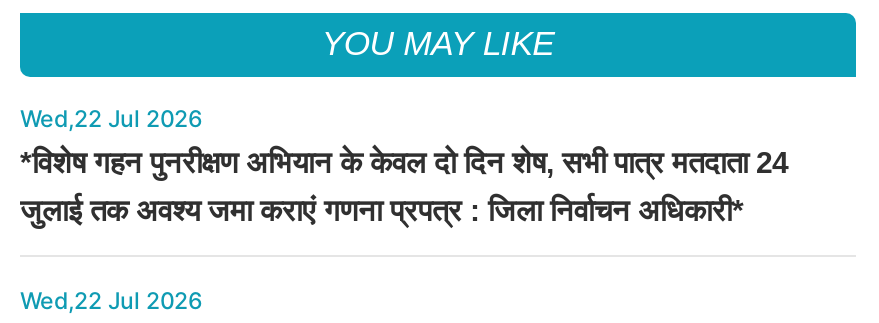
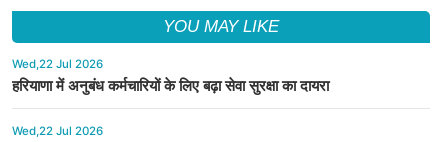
[20,146,788,228] *विशेष गहन पुनरीक्षण अभियान के केवल दो दिन शेष, सभी पात्र मतदाता 24 | जुलाई तक अवश्य जमा कराएं गणना प्रपत्र : जिला निर्वाचन अधिकारी* -> [12,77,329,94] हरियाणा में अनुबंध कर्मचारियों के लिए बढ़ा सेवा सुरक्षा का दायरा

